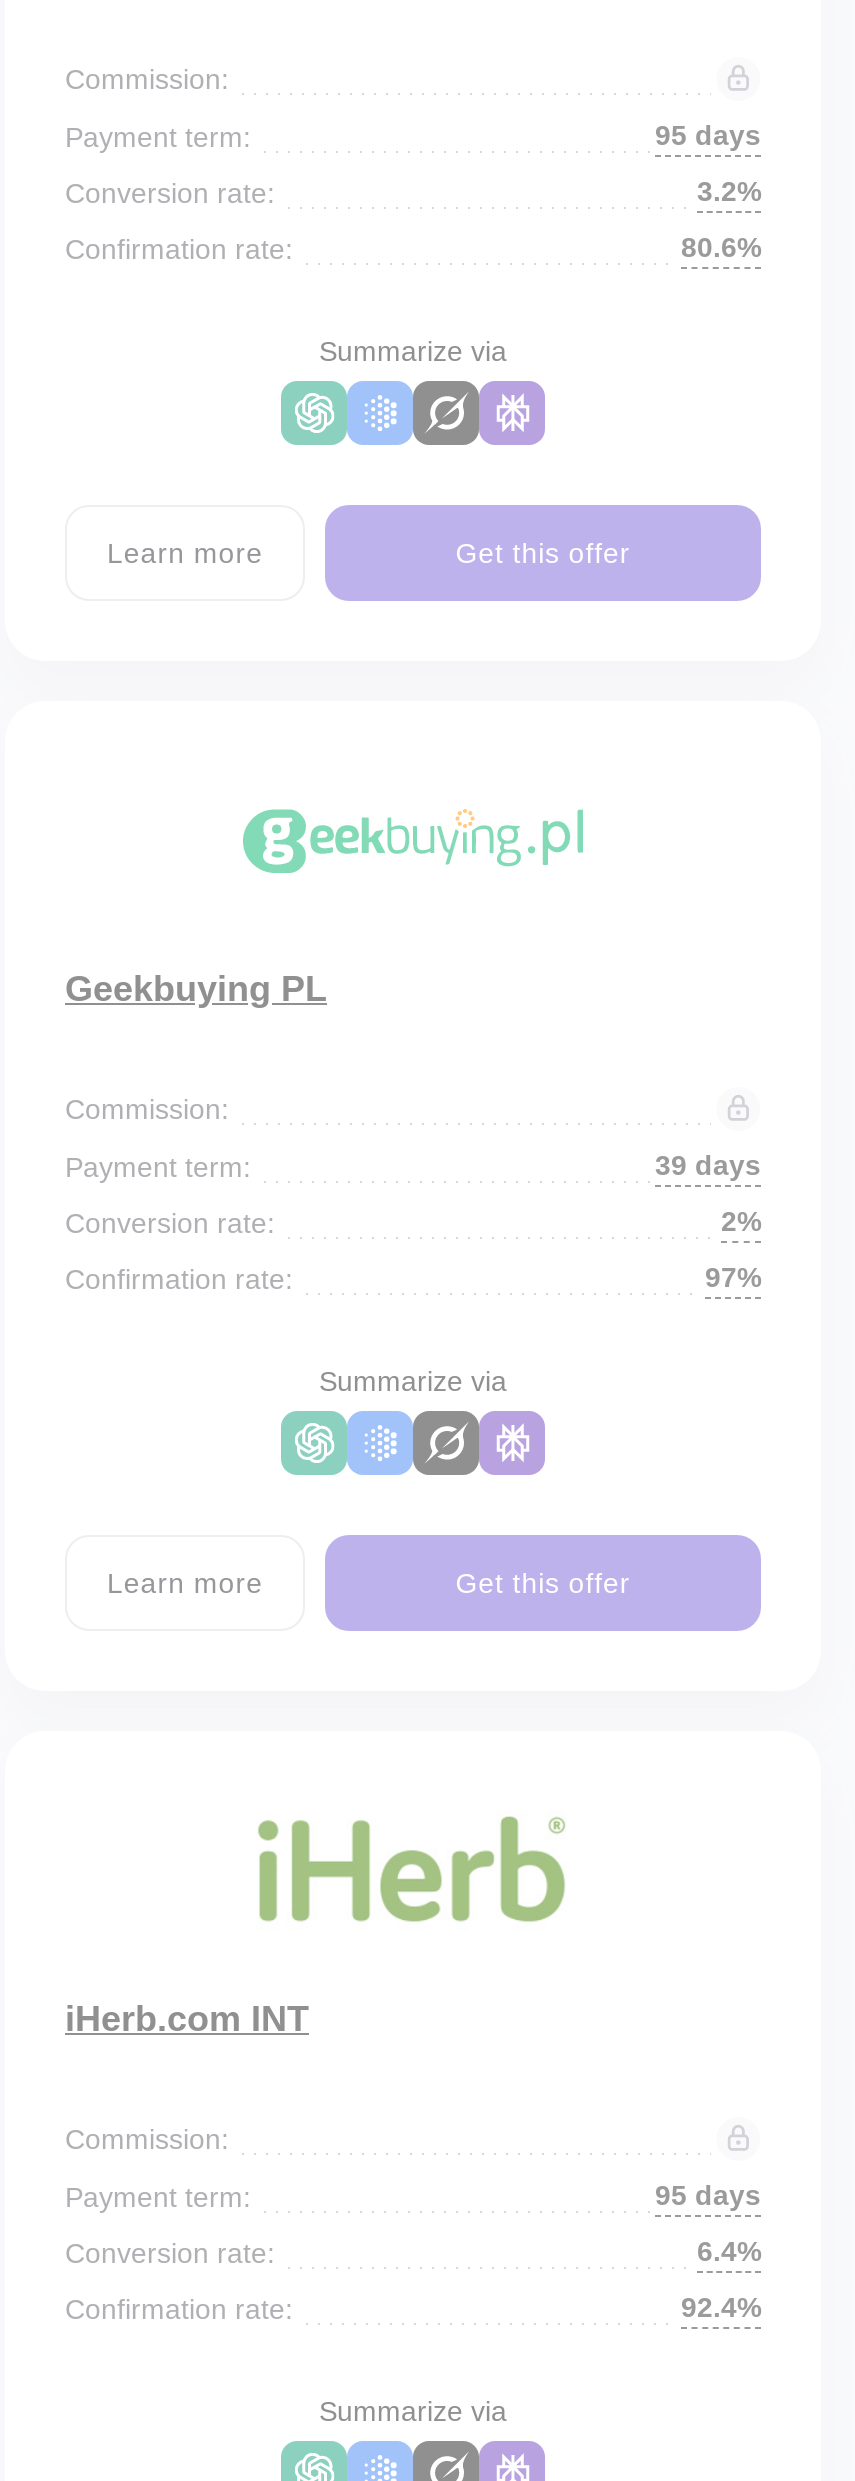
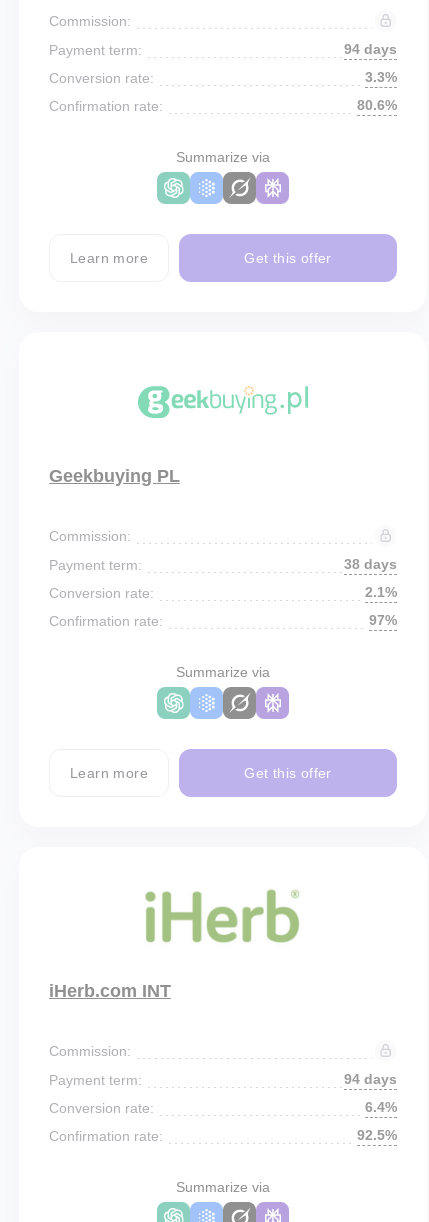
[655,119,761,151] 95 days -> [344,41,397,57] 94 days
[697,175,761,207] 3.2% -> [365,69,397,85] 3.3%
[655,1149,761,1181] 39 days -> [344,556,397,572] 38 days
[721,1205,761,1237] 2% -> [365,584,397,600] 2.1%
[655,2179,761,2211] 95 days -> [344,1071,397,1087] 94 days
[681,2291,761,2323] 92.4% -> [357,1127,397,1143] 92.5%

